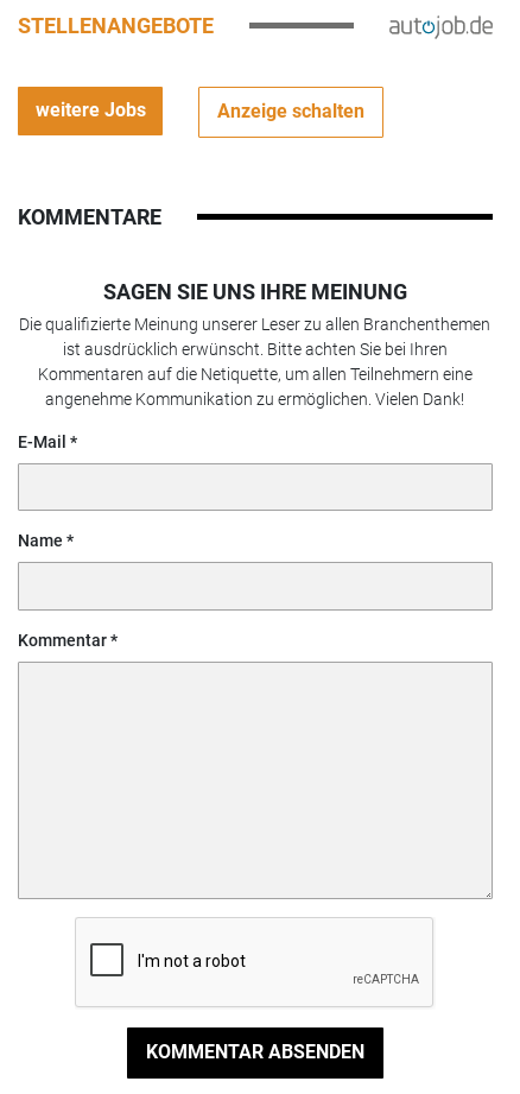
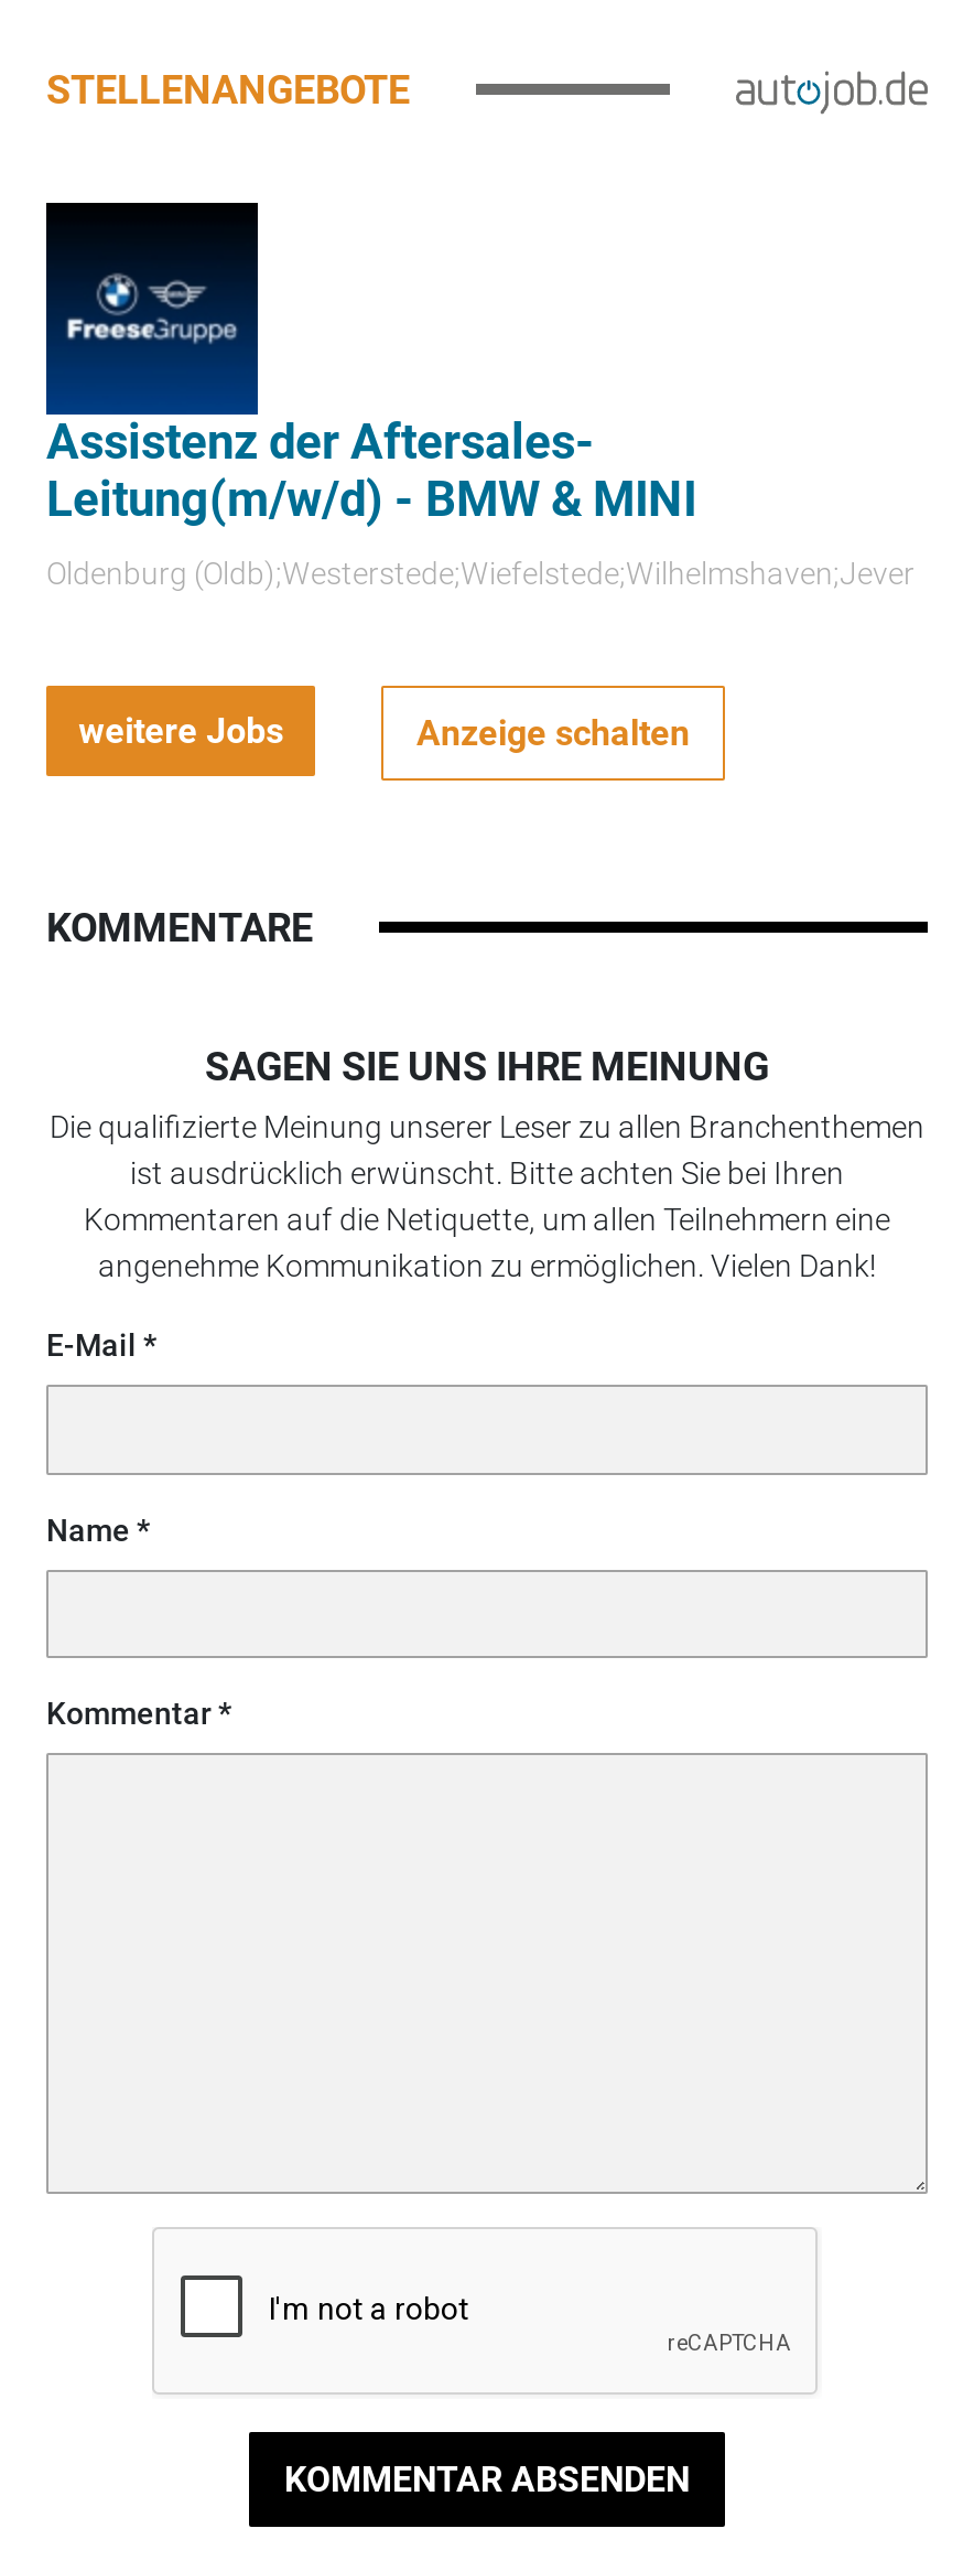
none -> [44,201,915,591] [image] | Assistenz der Aftersales- | Leitung(m/w/d) - BMW & MINI | Oldenburg (Oldb);Westerstede;Wiefelstede;Wilhelmshaven;Jever

